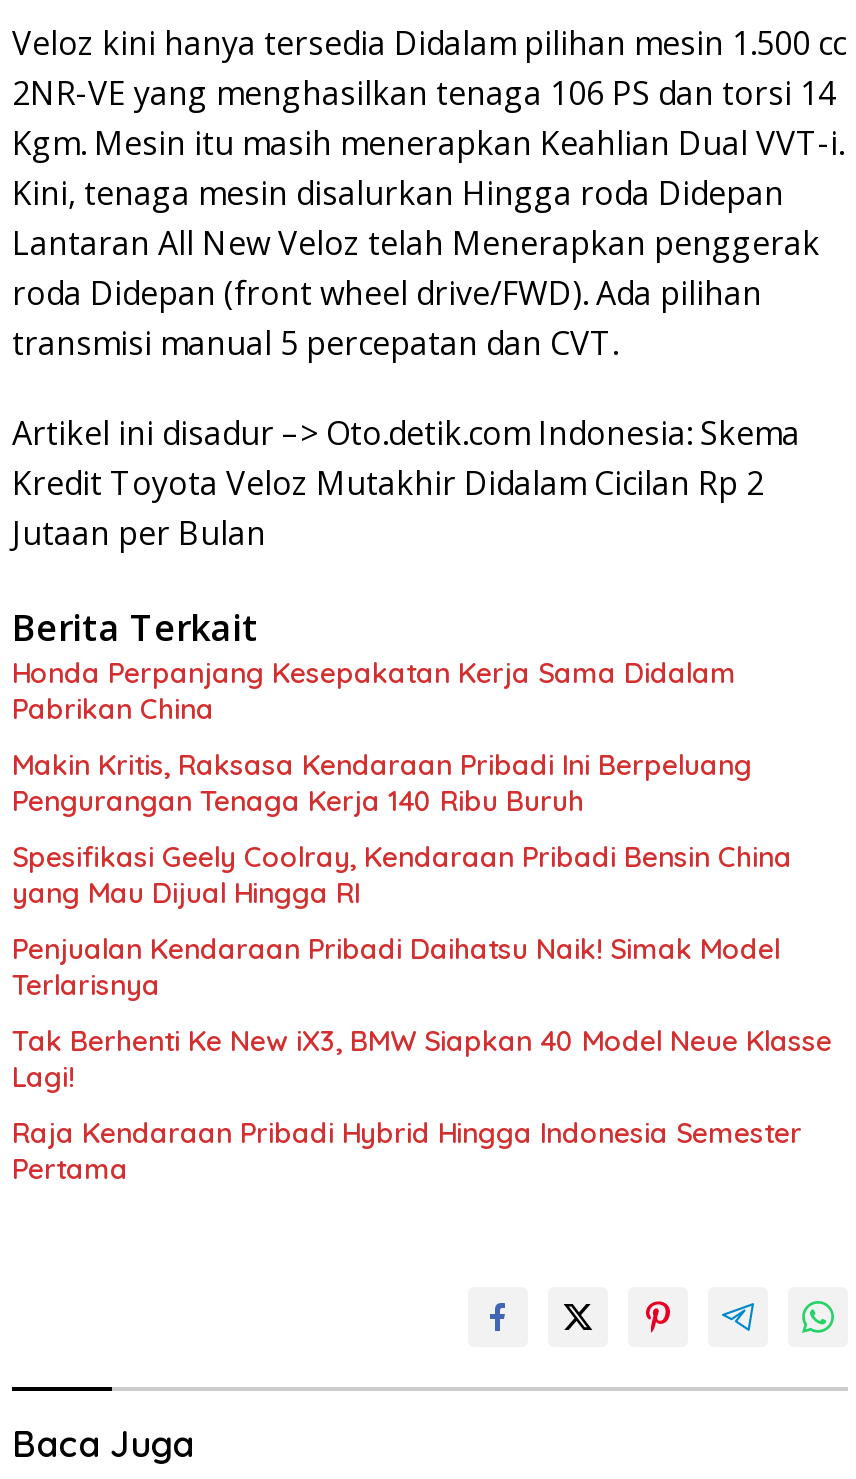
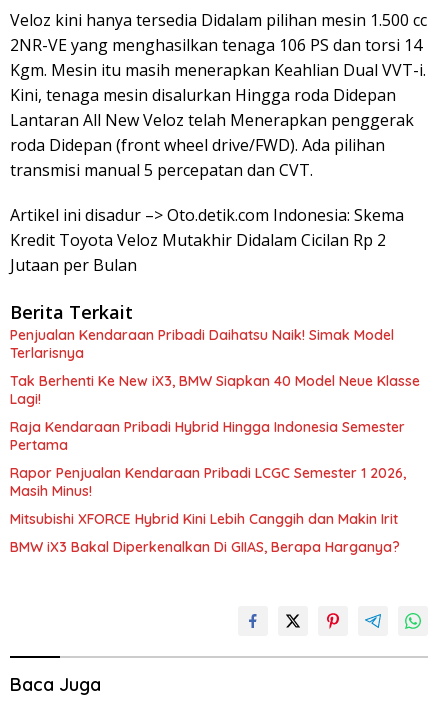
[12,656,792,912] Honda Perpanjang Kesepakatan Kerja Sama Didalam | Pabrikan China | Makin Kritis, Raksasa Kendaraan Pribadi Ini Berpeluang | Pengurangan Tenaga Kerja 140 Ribu Buruh | Spesifikasi Geely Coolray, Kendaraan Pribadi Bensin China | yang Mau Dijual Hingga RI -> none
moved [12,932,832,1188] -> [10,326,420,454]: Penjualan Kendaraan Pribadi Daihatsu Naik! Simak Model | Terlarisnya | Tak Berhenti Ke New iX3, BMW Siapkan 40 Model Neue Klasse | Lagi! | Raja Kendaraan Pribadi Hybrid Hingga Indonesia Semester | Pertama
none -> [10,464,406,556] Rapor Penjualan Kendaraan Pribadi LCGC Semester 1 2026, | Masih Minus! | Mitsubishi XFORCE Hybrid Kini Lebih Canggih dan Makin Irit | BMW iX3 Bakal Diperkenalkan Di GIIAS, Berapa Harganya?

